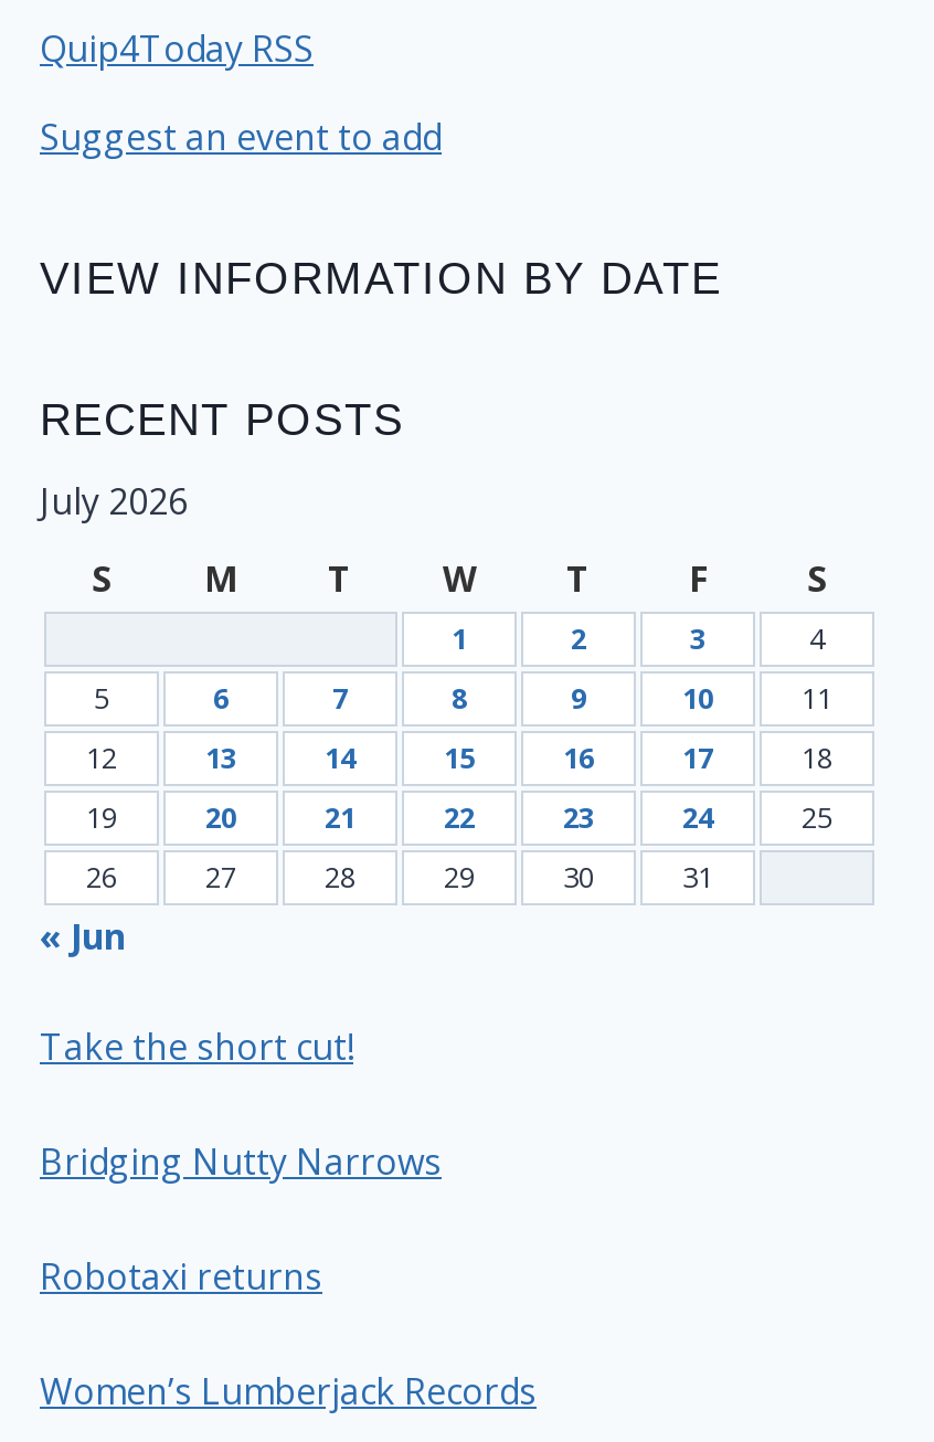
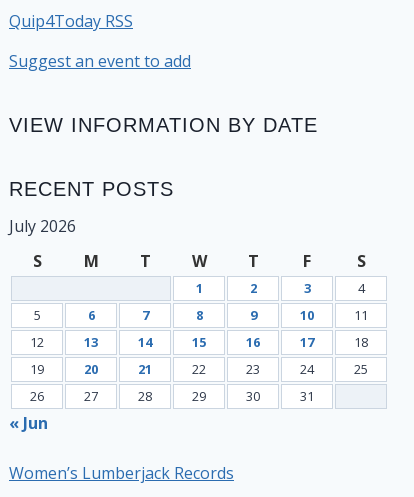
[40,1022,442,1300] Take the short cut! | Bridging Nutty Narrows | Robotaxi returns -> none

